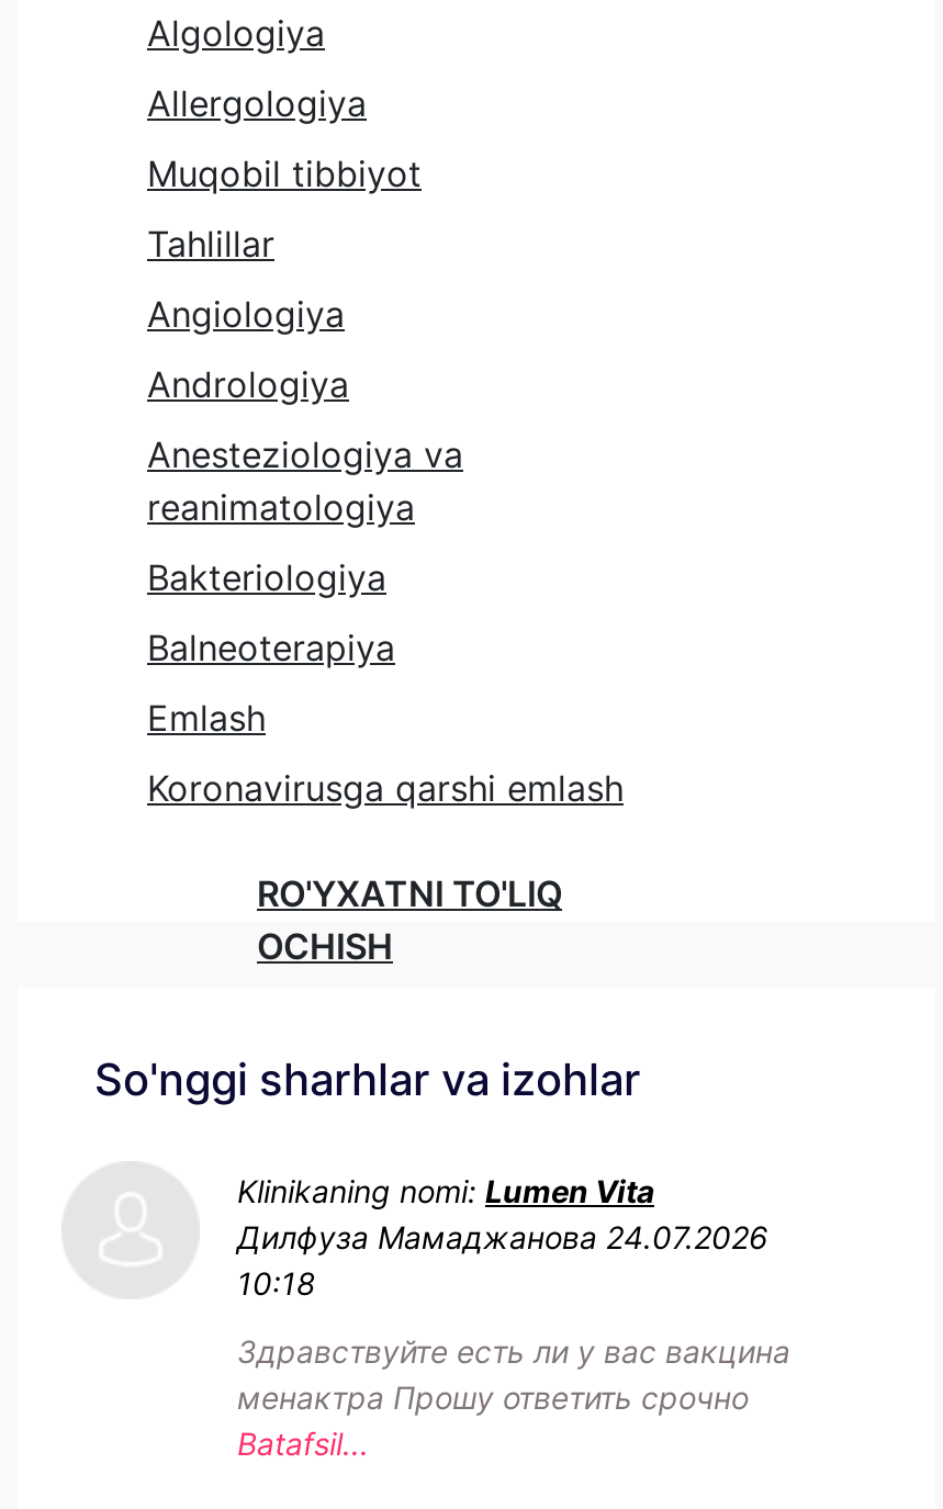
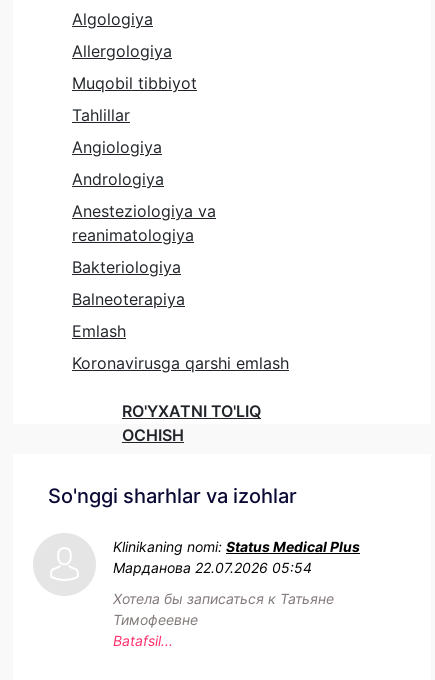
[237,1172,768,1301] Klinikaning nomi: Lumen Vita | Дилфуза Мамаджанова 24.07.2026 | 10:18 -> [113,538,360,576] Klinikaning nomi: Status Medical Plus | Марданова 22.07.2026 05:54
[237,1332,790,1415] Здравствуйте есть ли у вас вакцина | менактра Прошу ответить срочно -> [113,590,334,628] Хотела бы записаться к Татьяне | Тимофеевне

